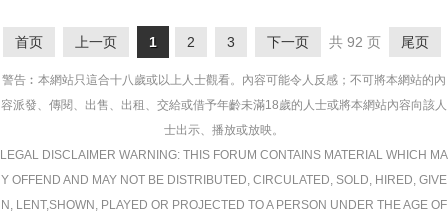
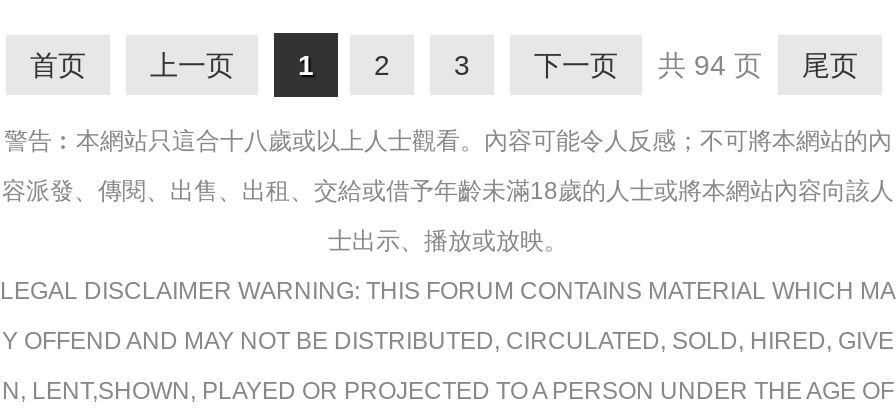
[15,34,429,50] 首页 上一页 1 2 3 下一页 共 92 页 尾页 -> [30,49,858,81] 首页 上一页 1 2 3 下一页 共 94 页 尾页

